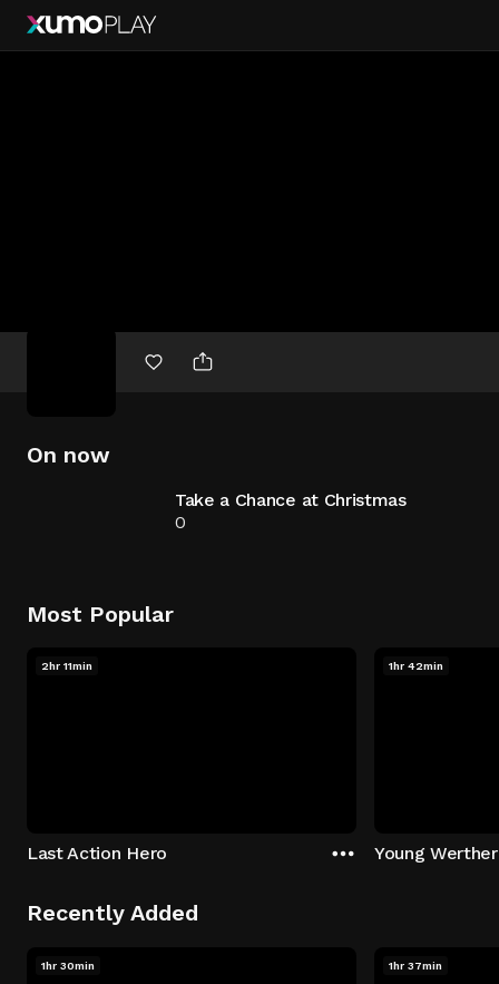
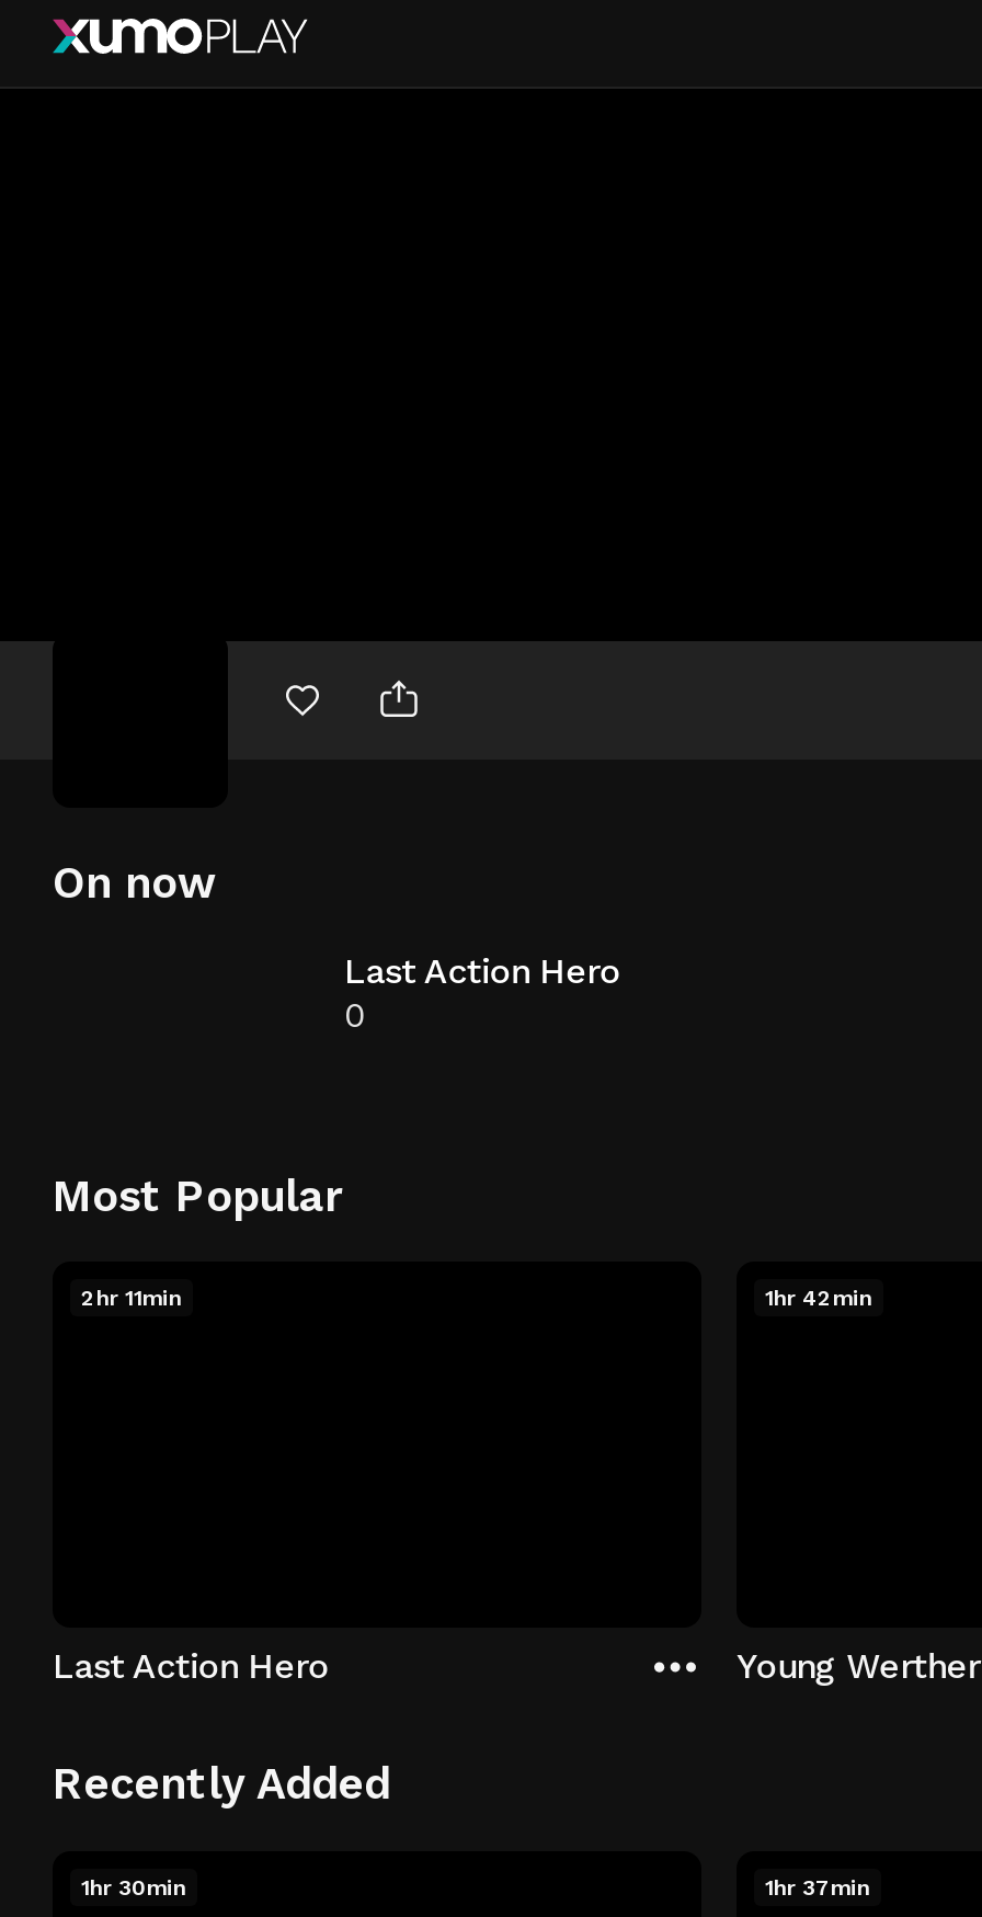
[175,489,406,510] Take a Chance at Christmas -> [344,950,620,992] Last Action Hero

